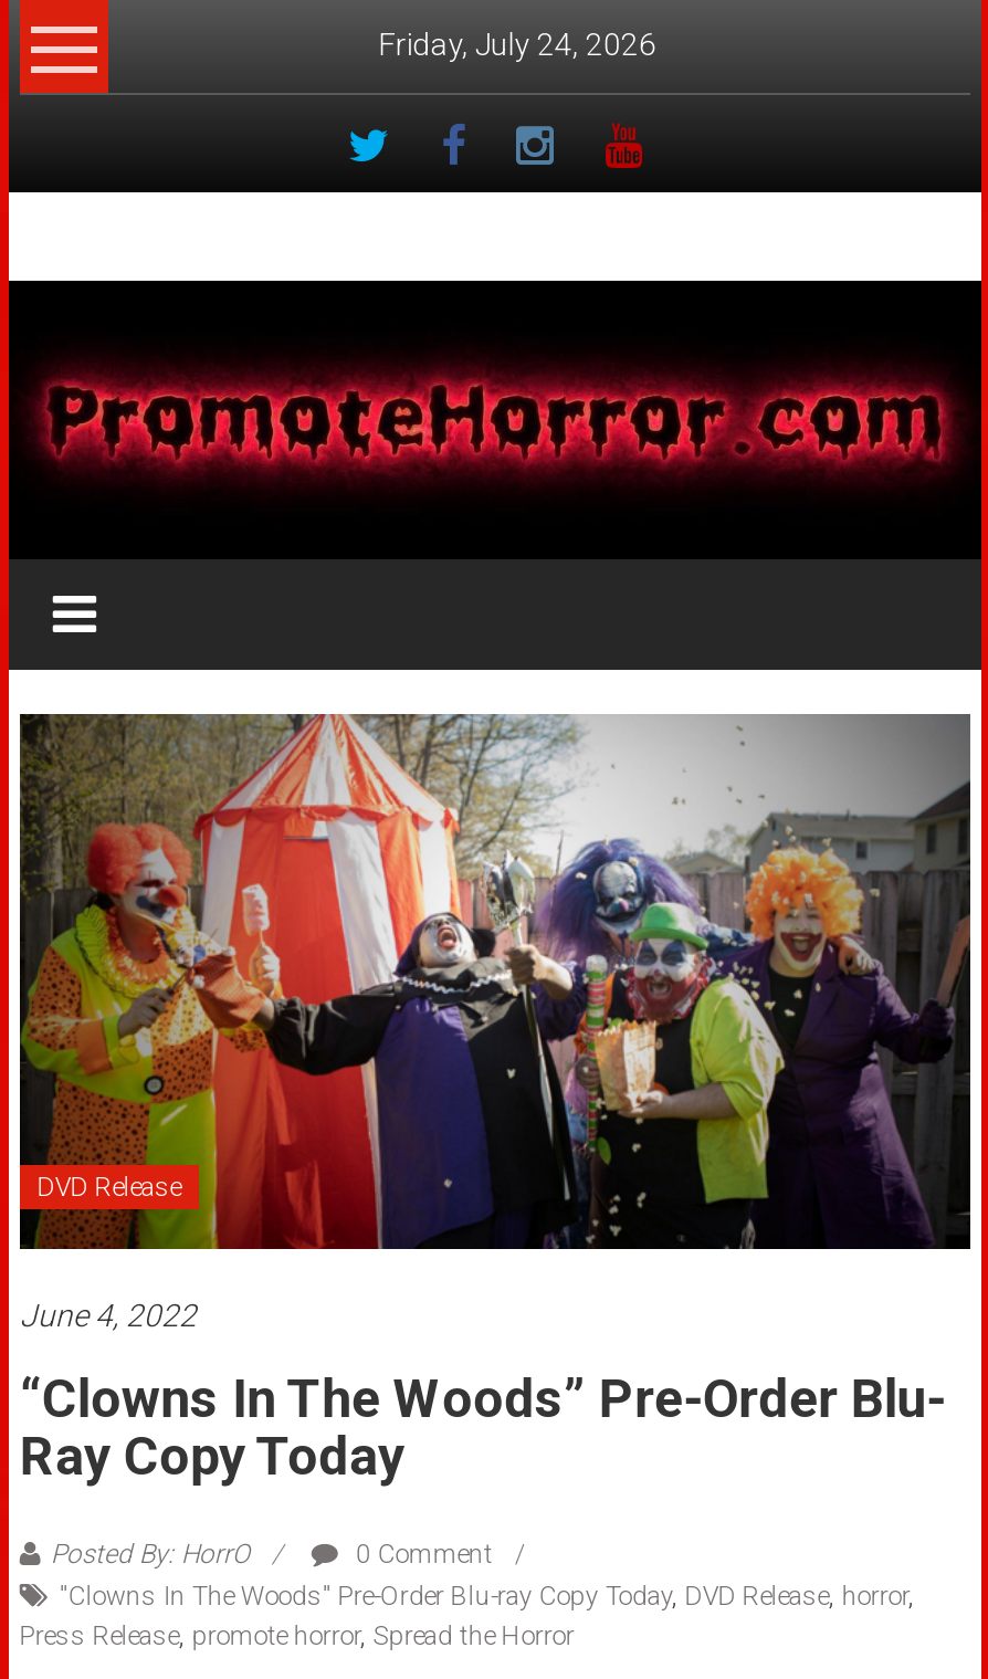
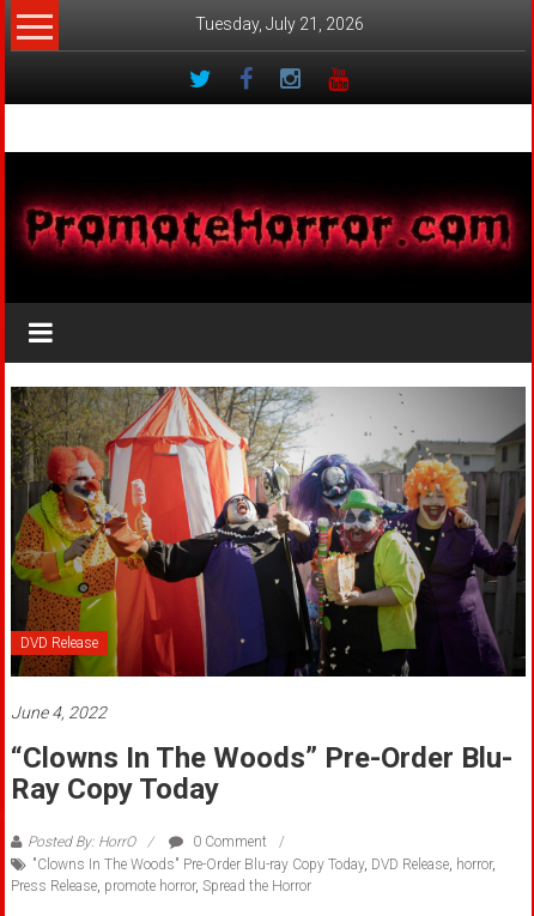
[378,27,656,62] Friday, July 24, 2026 -> [196,14,364,34] Tuesday, July 21, 2026

